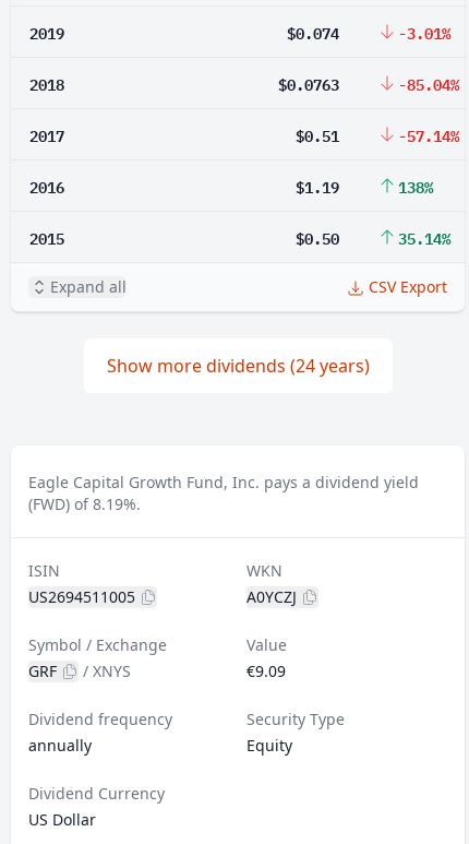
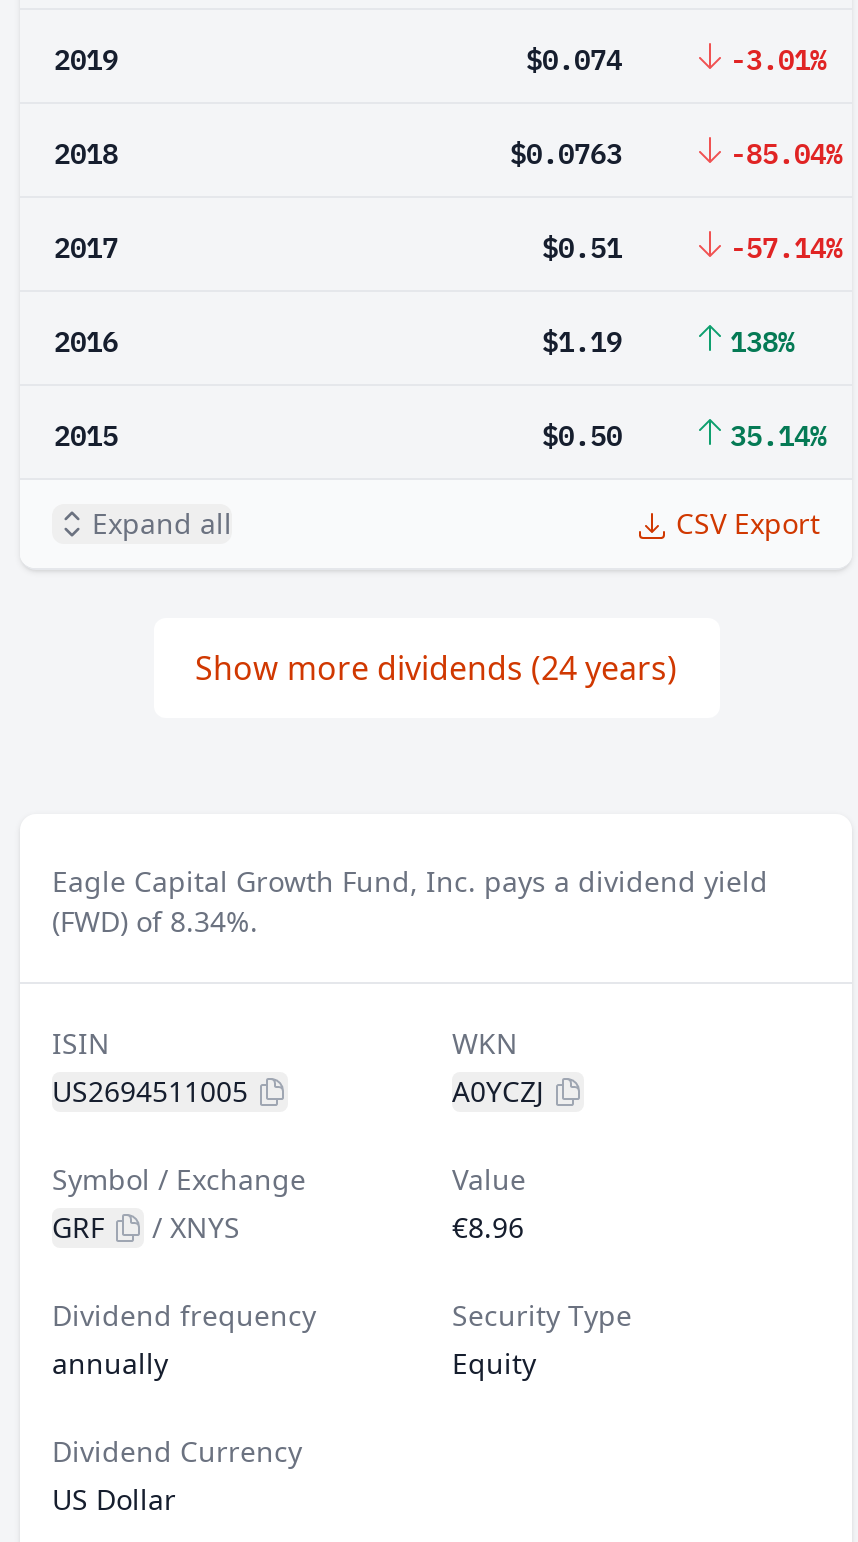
[28,494,141,514] (FWD) of 8.19%. -> [52,902,258,940] (FWD) of 8.34%.
[246,661,286,681] €9.09 -> [452,1208,524,1246] €8.96

